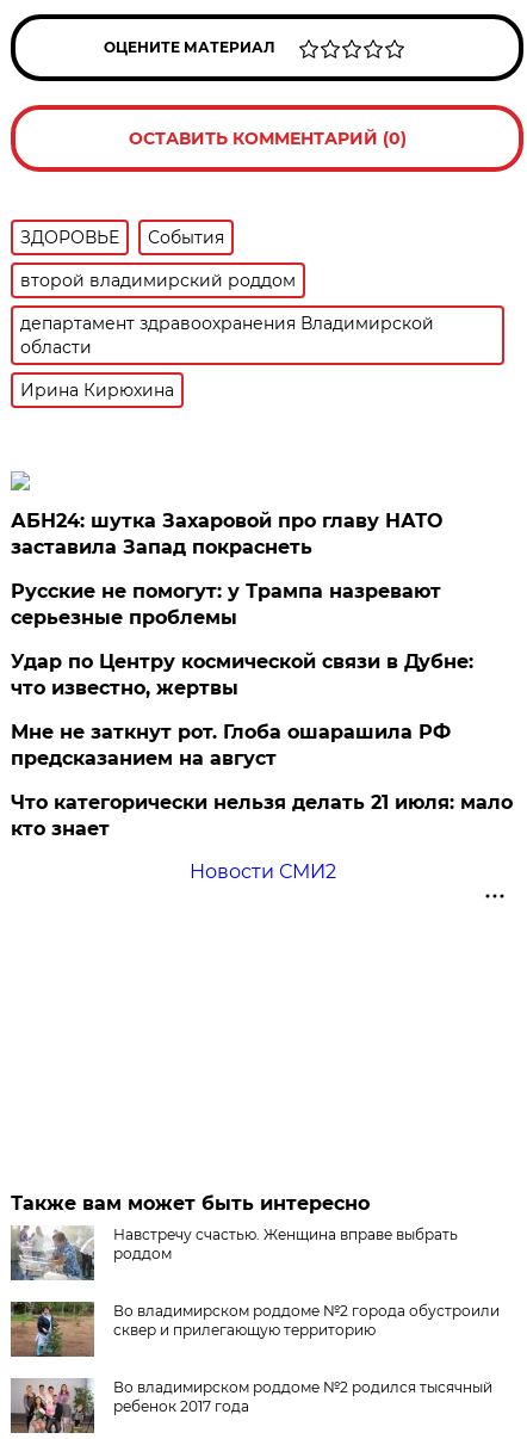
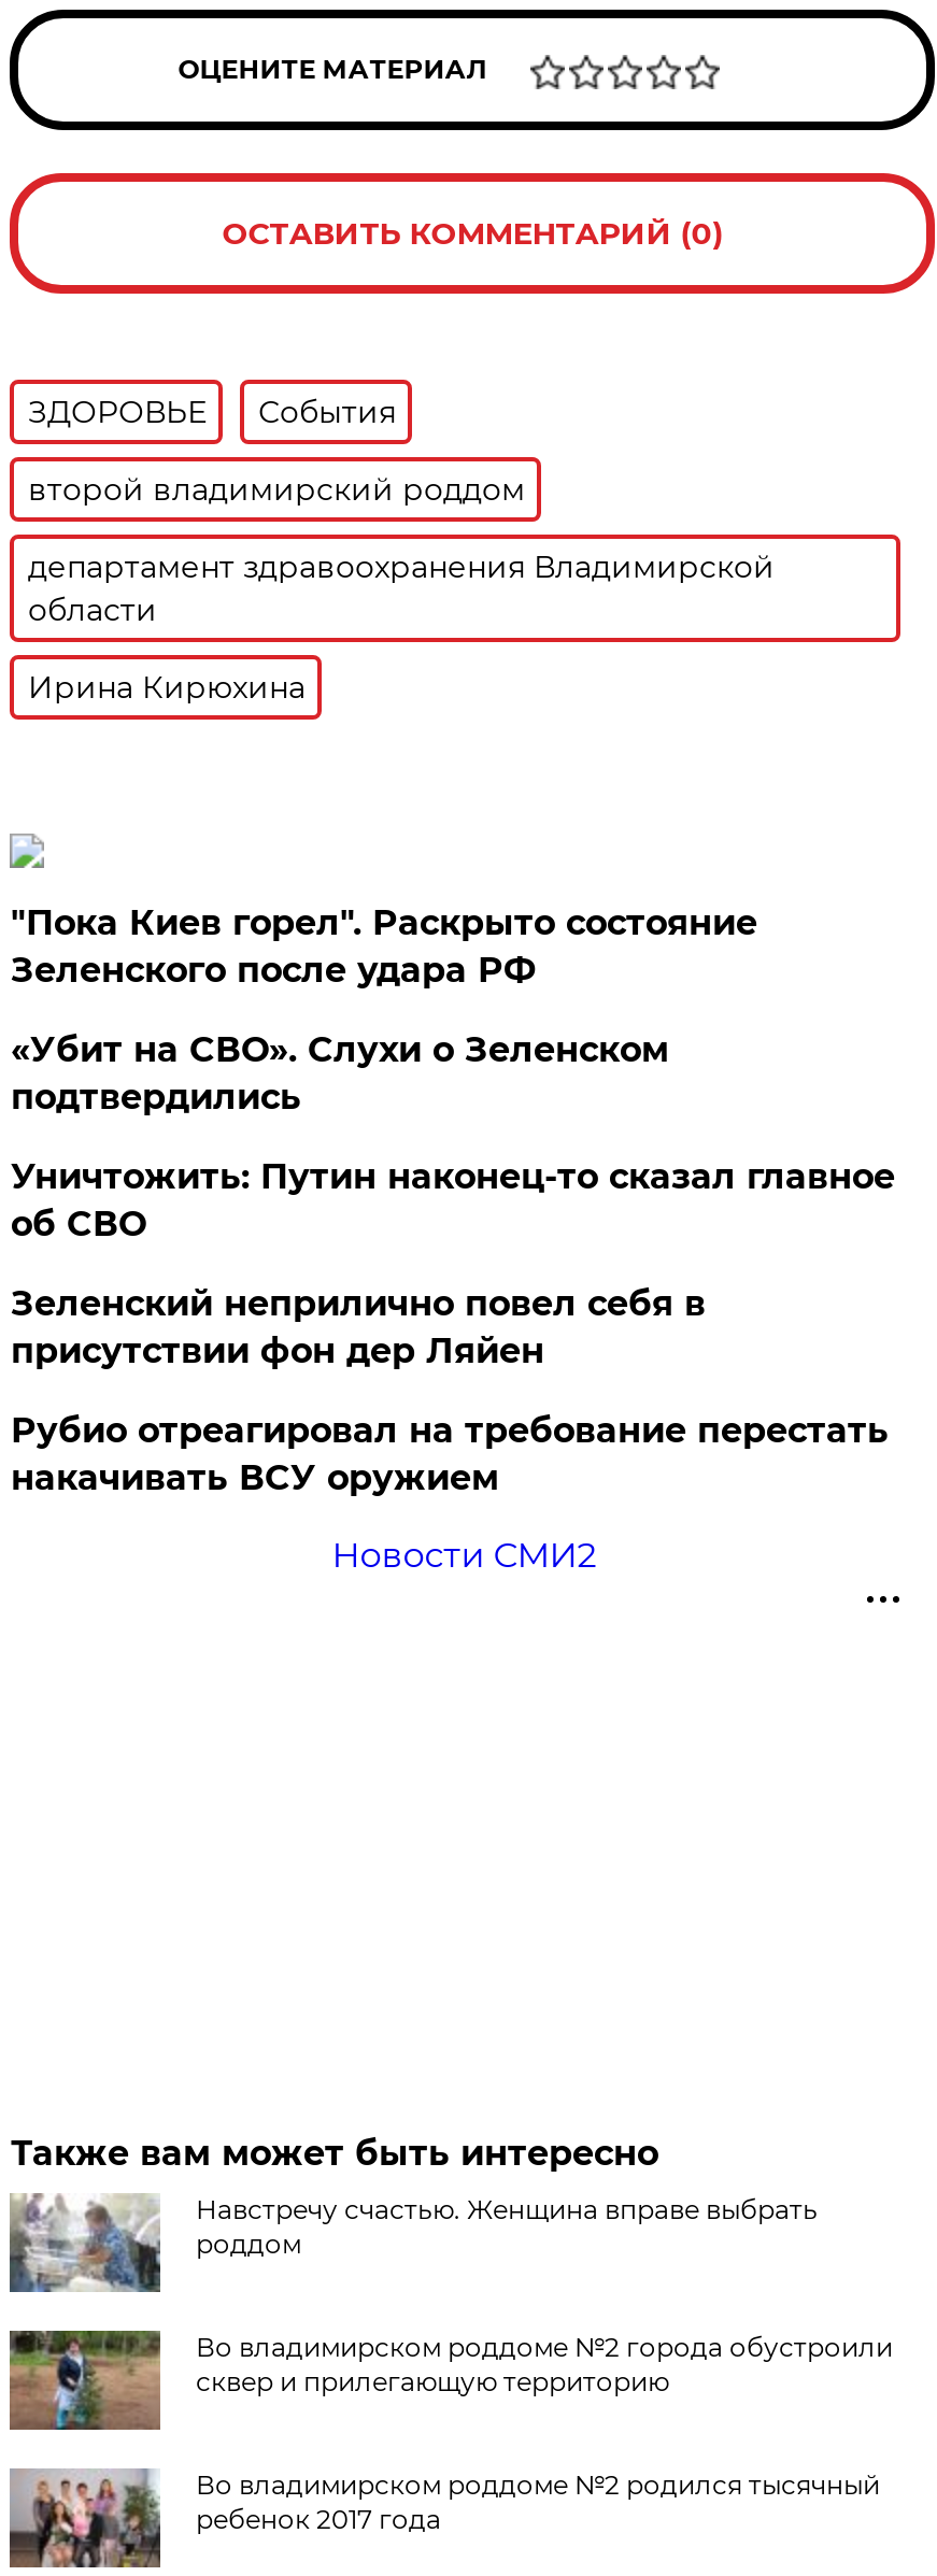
[11,509,443,558] АБН24: шутка Захаровой про главу НАТО | заставила Запад покраснеть -> [11,902,757,990] "Пока Киев горел". Раскрыто состояние | Зеленского после удара РФ
[11,580,442,629] Русские не помогут: у Трампа назревают | серьезные проблемы -> [11,1029,669,1117] «Убит на СВО». Слухи о Зеленском | подтвердились
[11,650,474,699] Удар по Центру космической связи в Дубне: | что известно, жертвы -> [11,1156,895,1244] Уничтожить: Путин наконец-то сказал главное | об СВО
[11,721,451,769] Мне не заткнут рот. Глоба ошарашила РФ | предсказанием на август -> [11,1283,705,1371] Зеленский неприлично повел cебя в | присутствии фон дер Ляйен
[11,791,513,840] Что категорически нельзя делать 21 июля: мало | кто знает -> [11,1410,888,1498] Рубио отреагировал на требование перестать | накачивать ВСУ оружием

